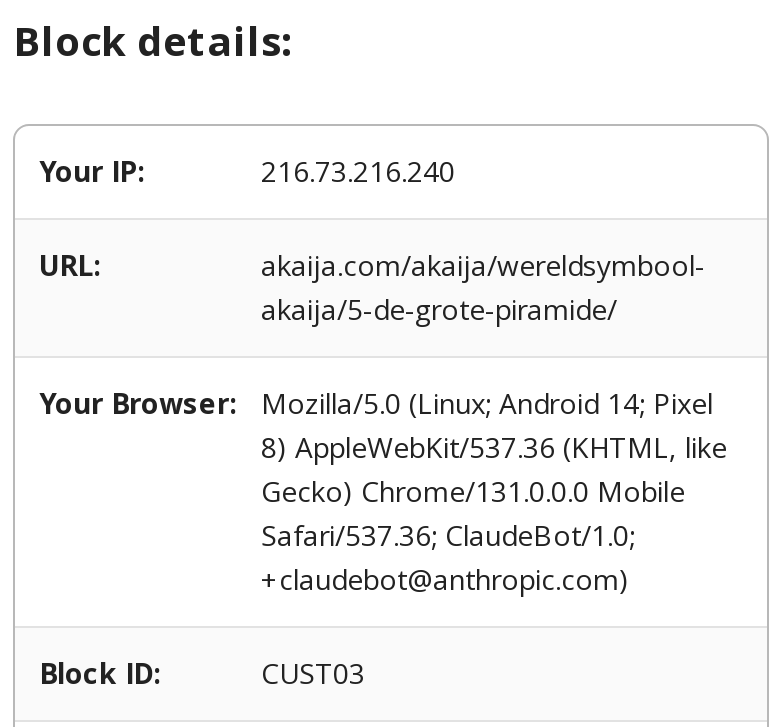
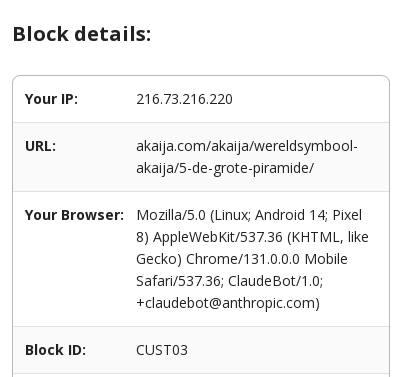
[261,152,455,190] 216.73.216.240 -> [136,89,233,108] 216.73.216.220

